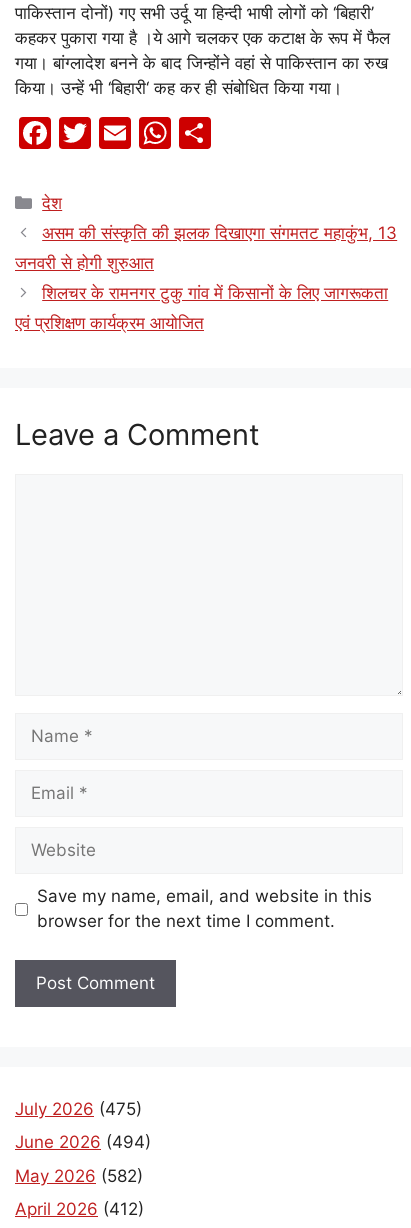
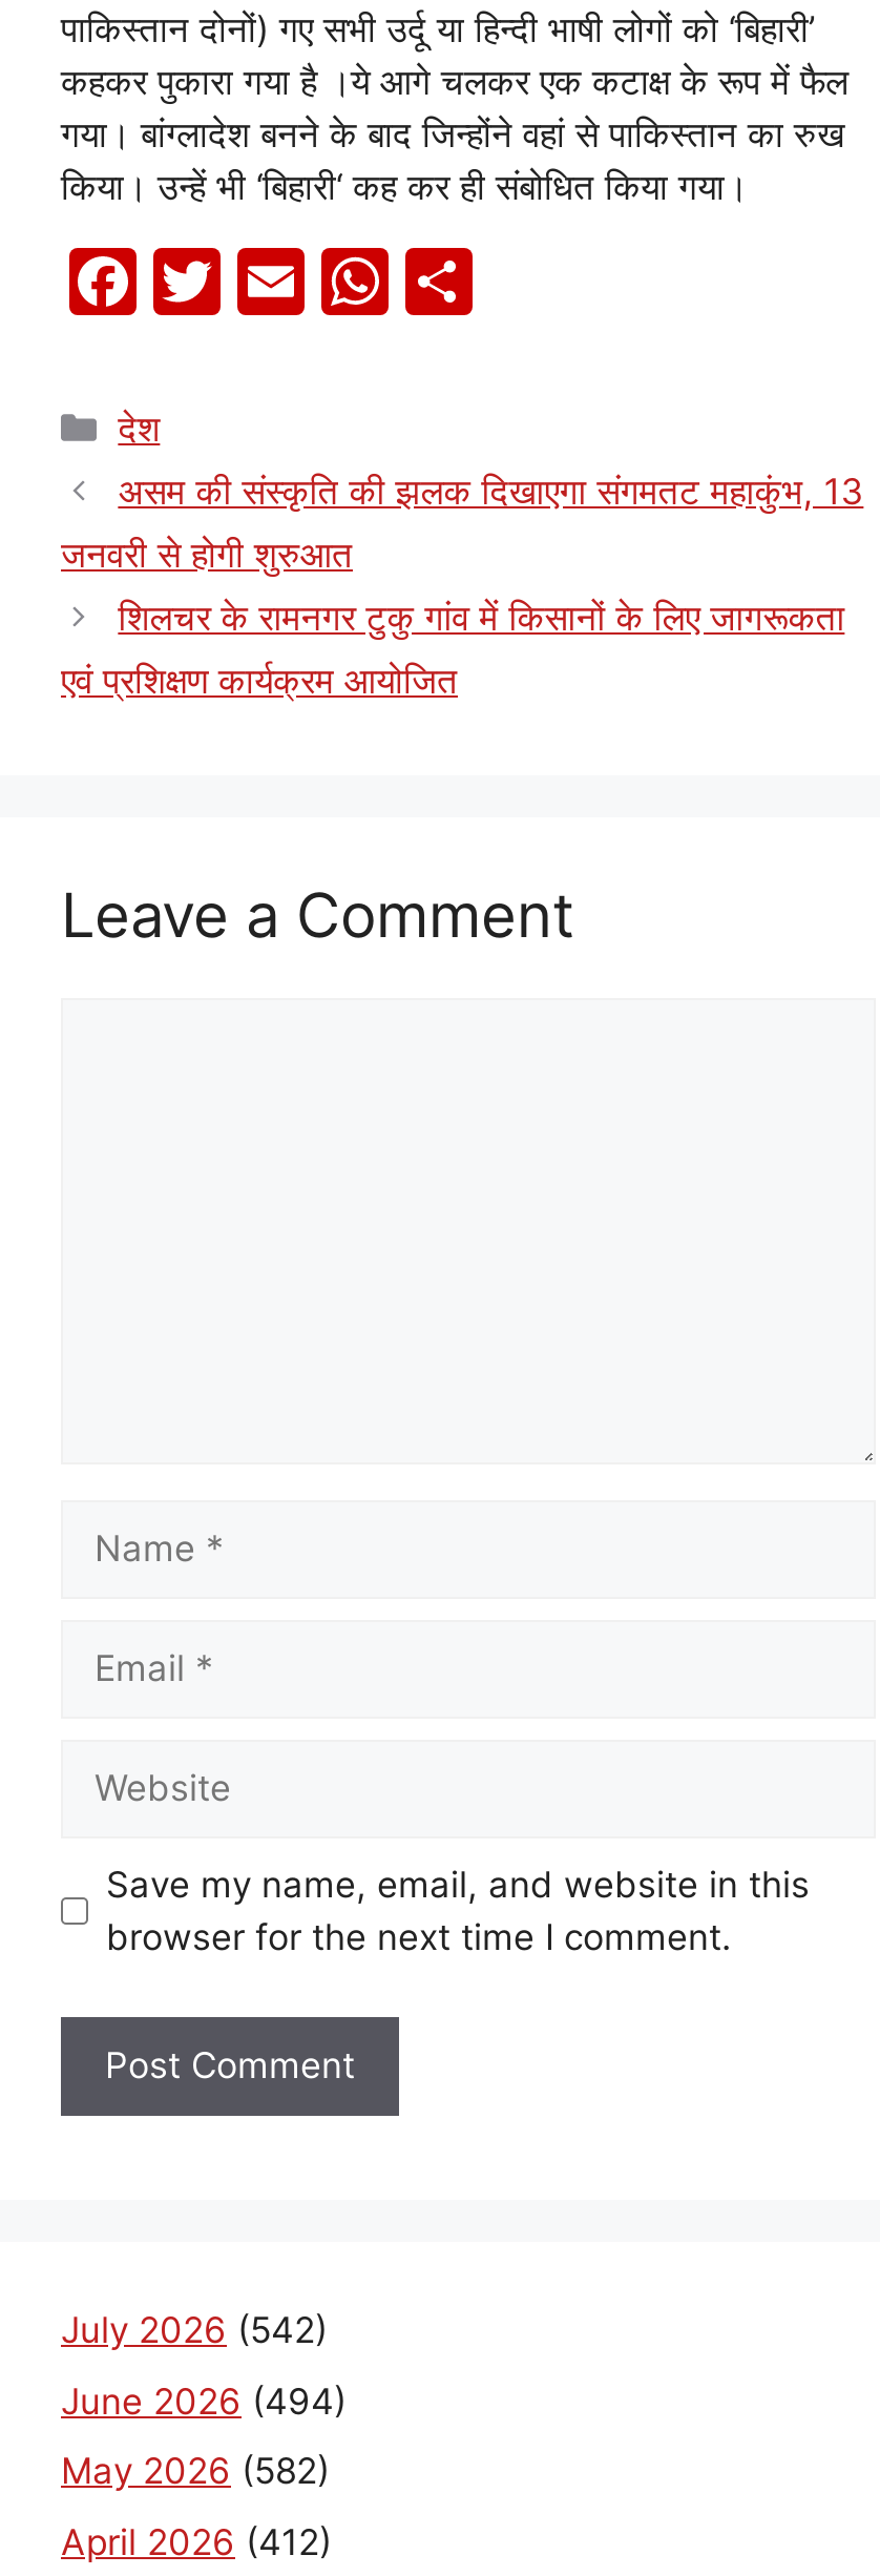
[15,1099,142,1119] July 2026 (475) -> [61,2309,328,2351] July 2026 (542)

